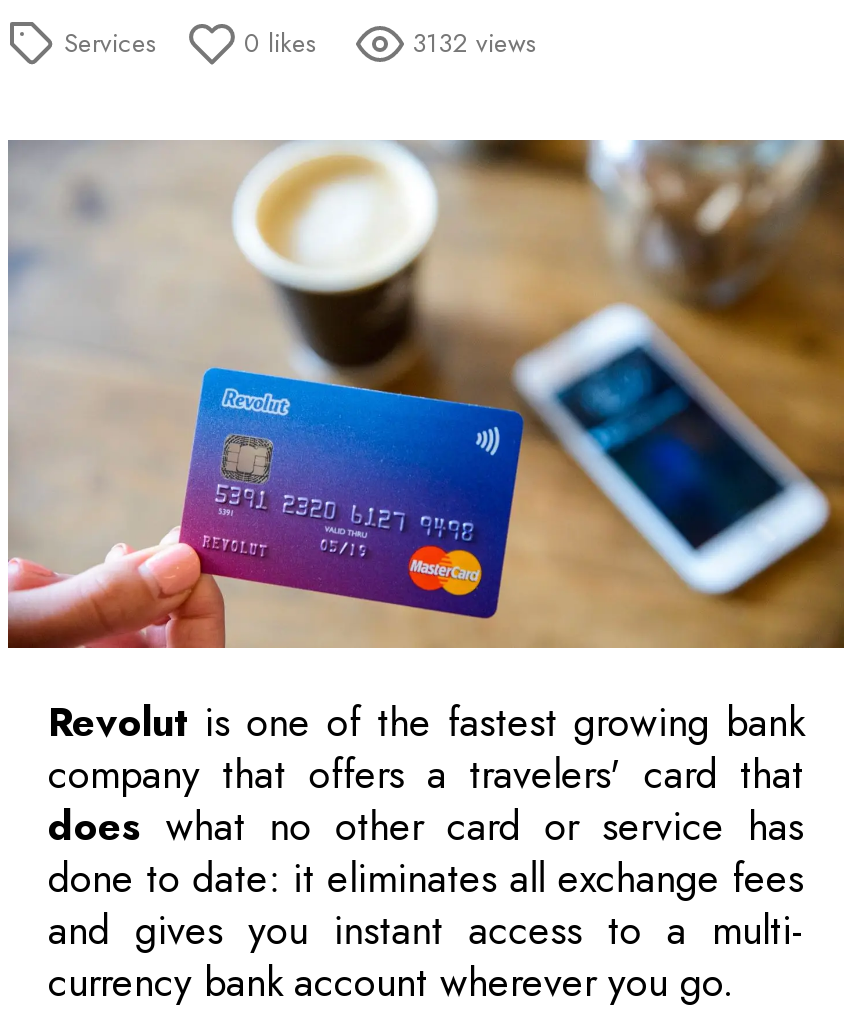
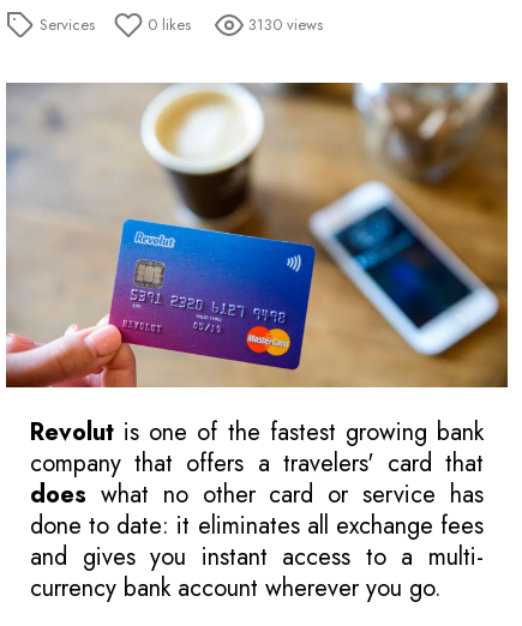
[412,24,536,62] 3132 views -> [248,13,323,36] 3130 views

